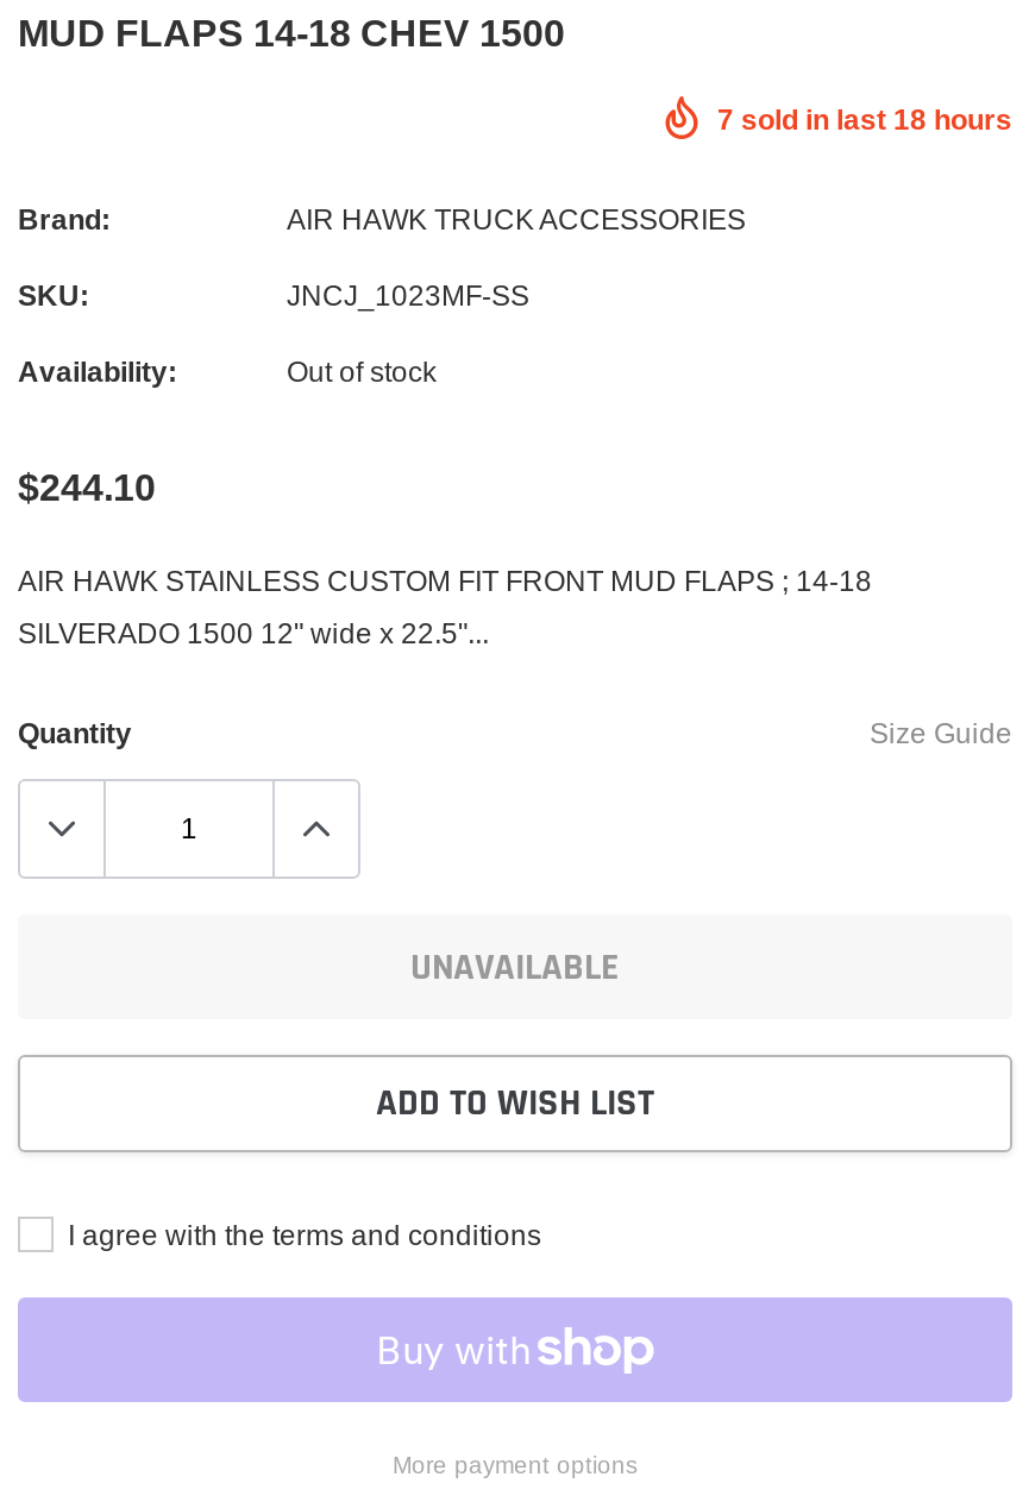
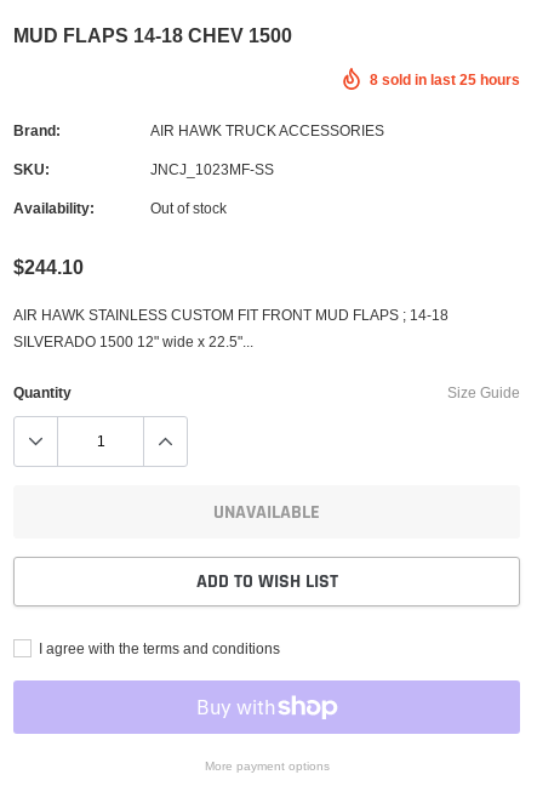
[717,101,1012,137] 7 sold in last 18 hours -> [370,70,520,89] 8 sold in last 25 hours

